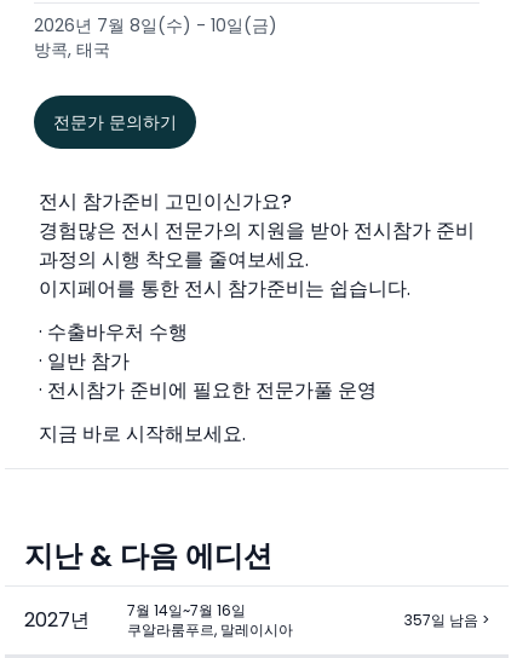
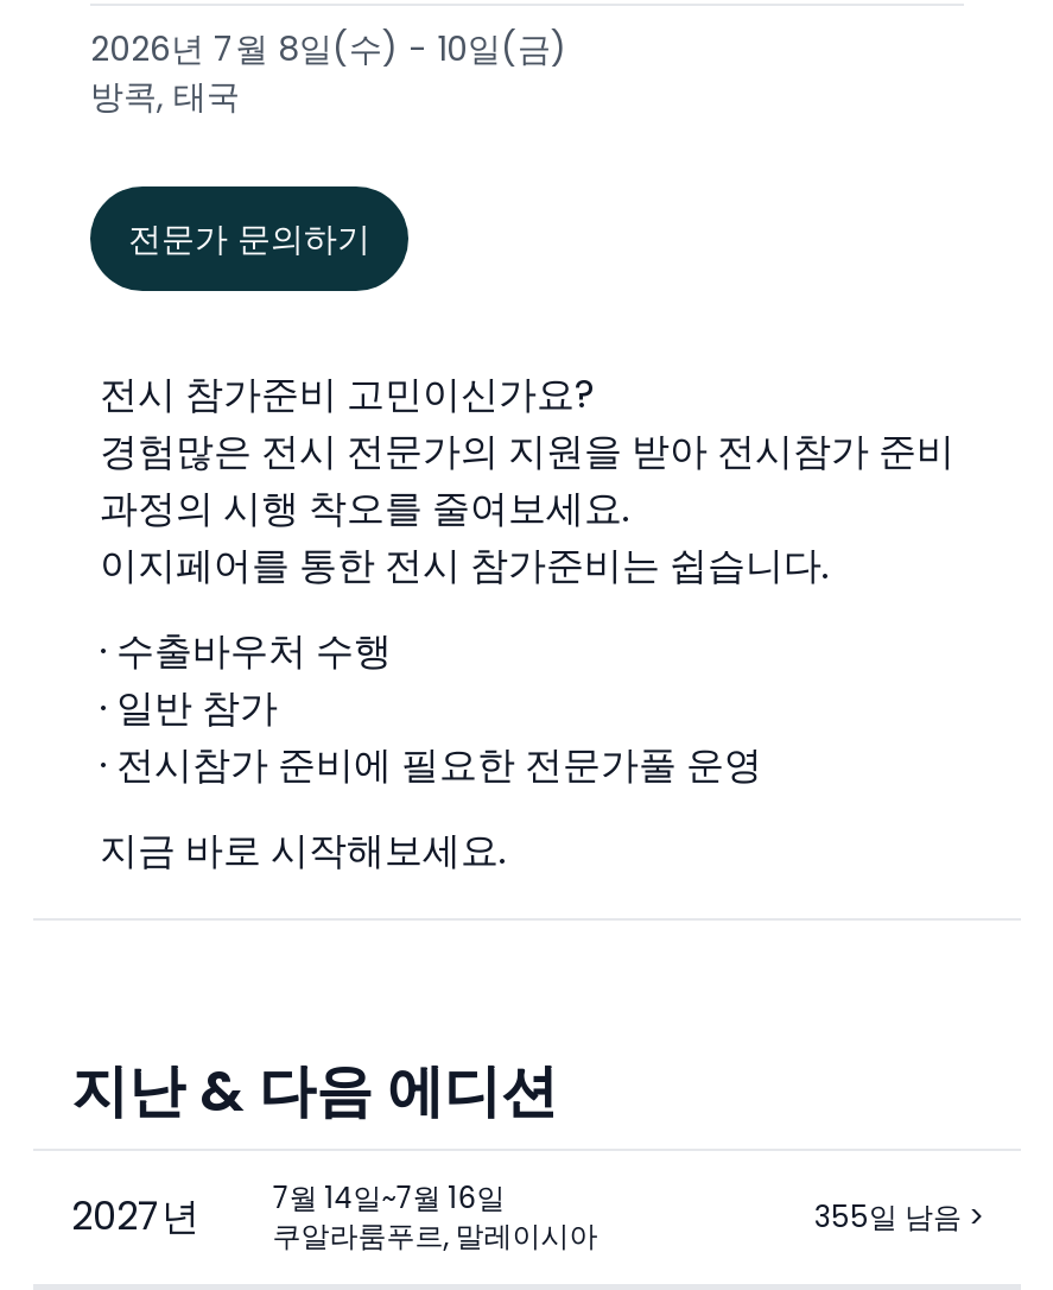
[404,609,489,630] 357일 남음 > -> [814,1195,983,1236] 355일 남음 >

